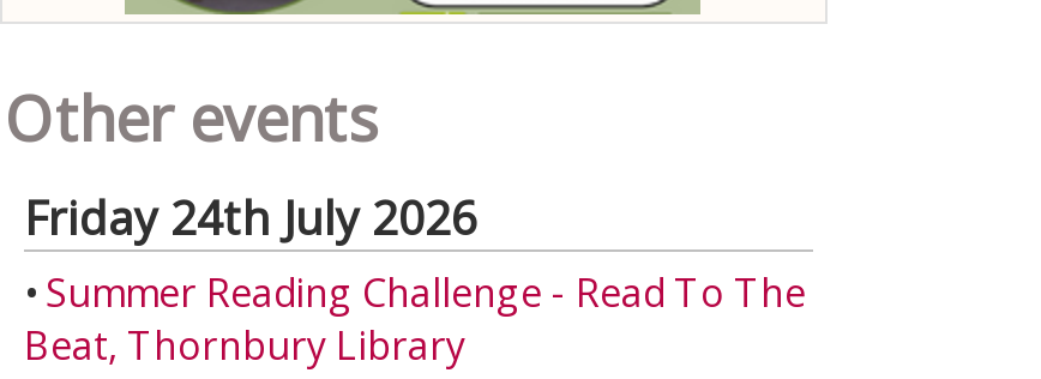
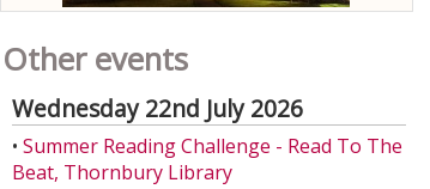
[24,185,477,249] Friday 24th July 2026 -> [12,92,303,124] Wednesday 22nd July 2026

